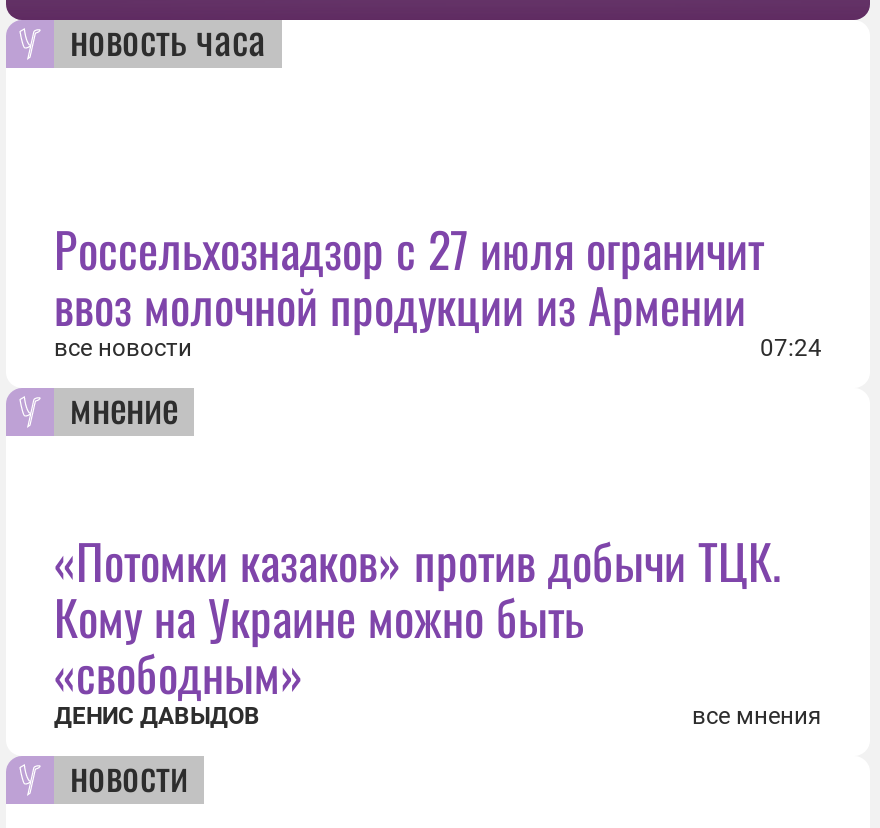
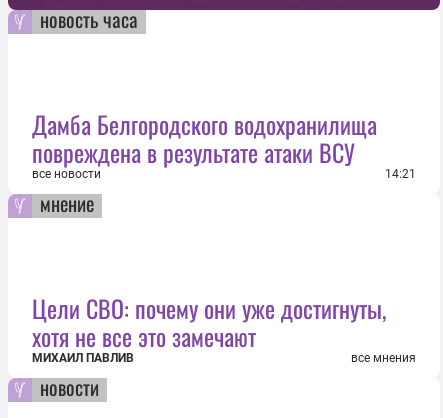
[54,212,764,340] Россельхознадзор с 27 июля ограничит | ввоз молочной продукции из Армении -> [32,106,377,170] Дамба Белгородского водохранилища | повреждена в результате атаки ВСУ
[760,334,822,362] 07:24 -> [385,167,416,181] 14:21
[54,524,782,730] «Потомки казаков» против добычи ТЦК. | Кому на Украине можно быть | «свободным» | ДЕНИС ДАВЫДОВ -> [32,290,386,365] Цели СВО: почему они уже достигнуты, | хотя не все это замечают | МИХАИЛ ПАВЛИВ

